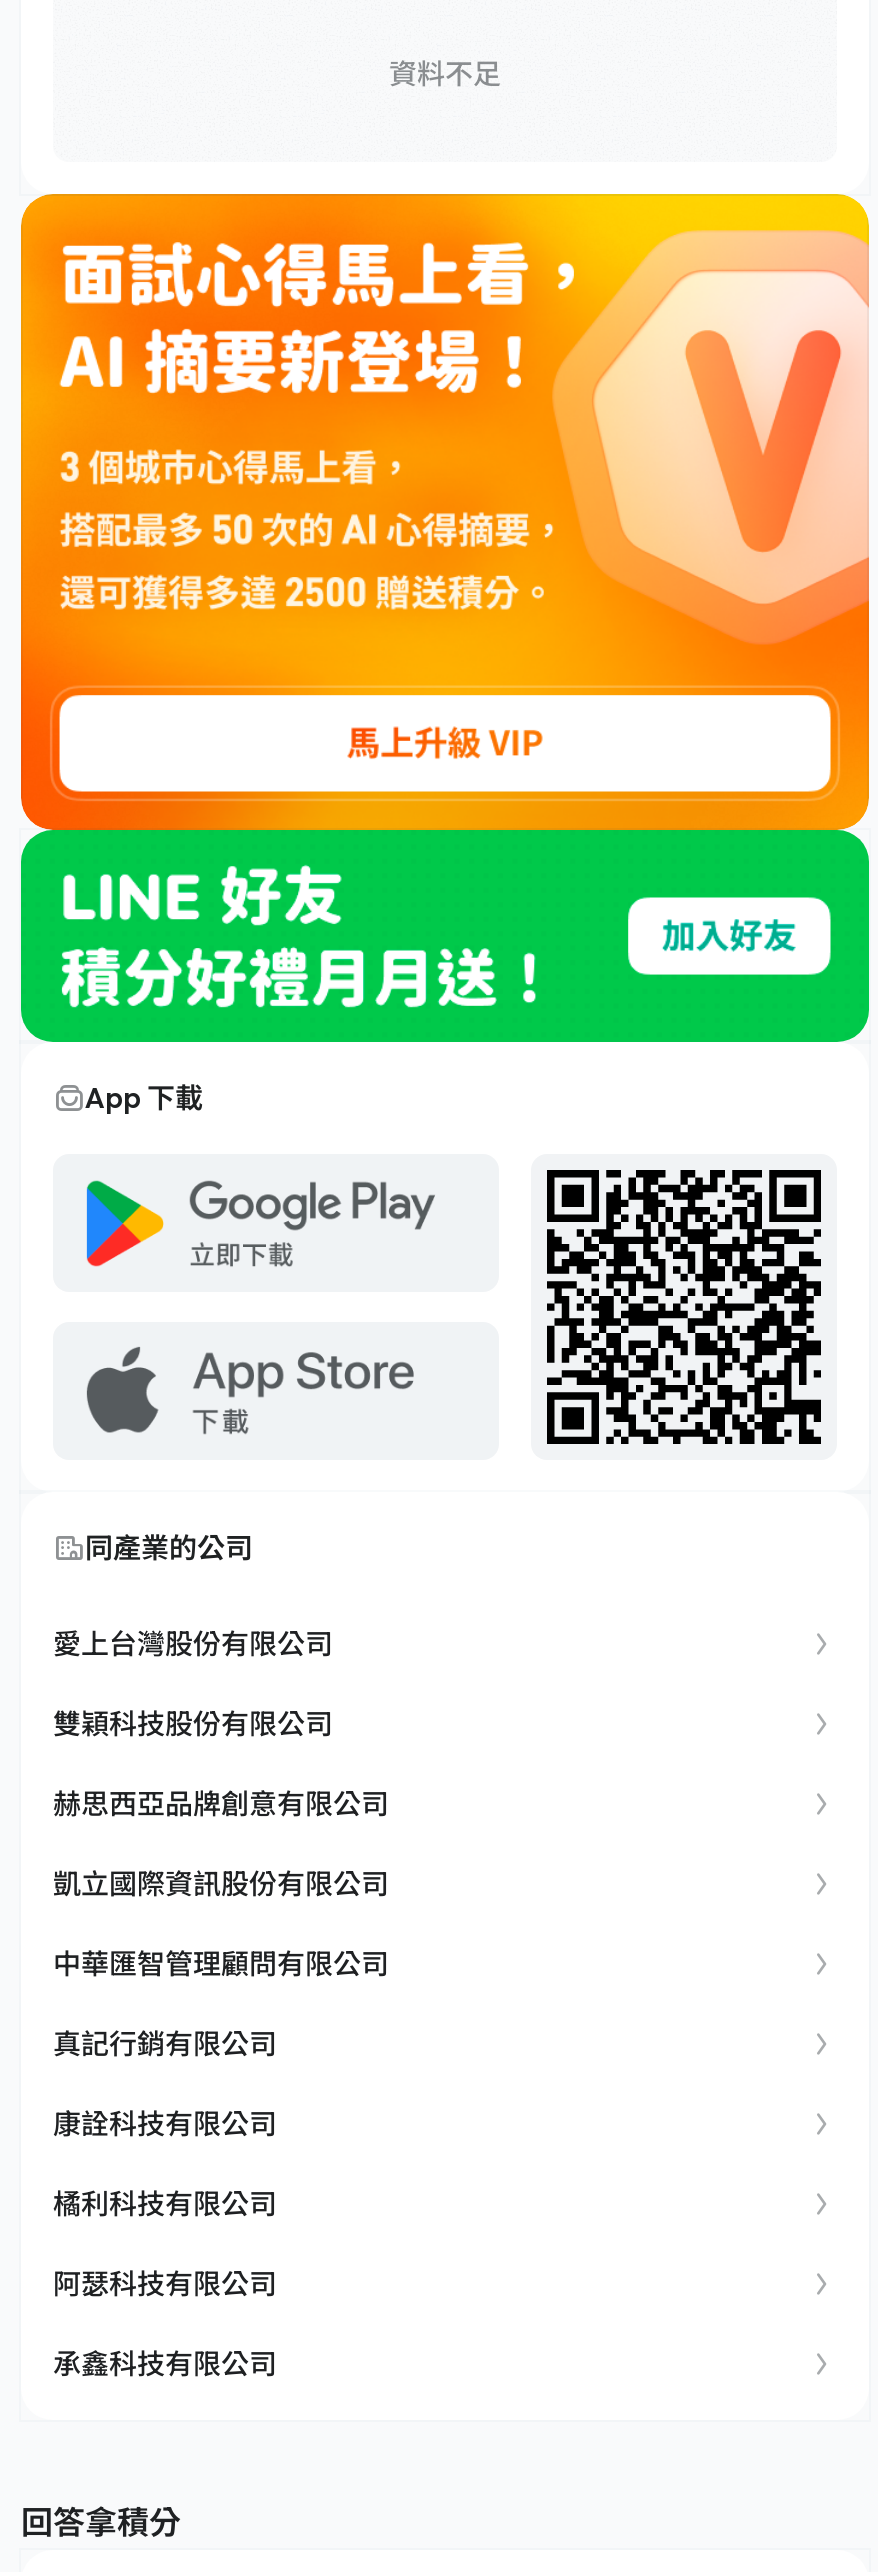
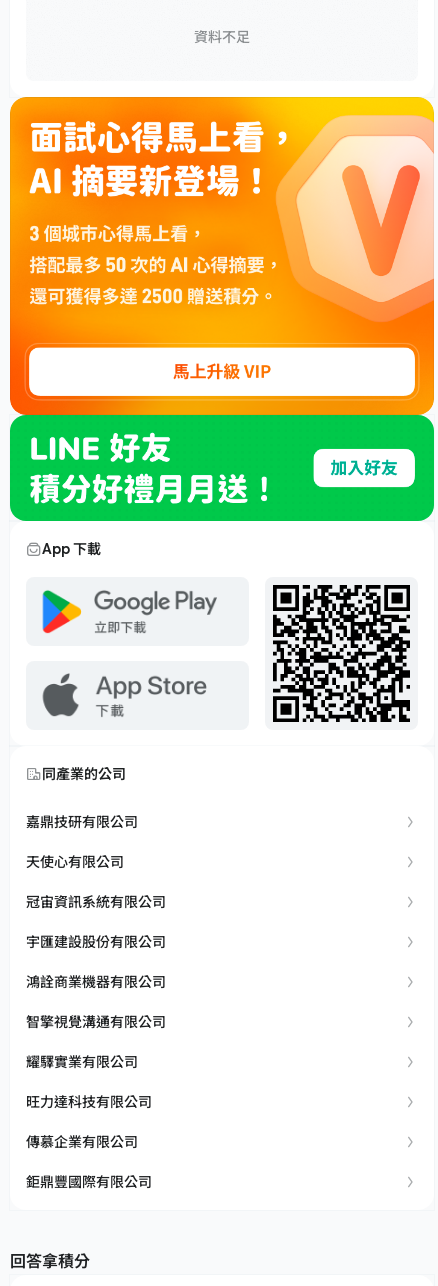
[53,1626,333,1660] 愛上台灣股份有限公司 -> [26,813,138,830] 嘉鼎技研有限公司
[53,1706,333,1740] 雙穎科技股份有限公司 -> [26,853,124,870] 天使心有限公司
[53,1786,389,1820] 赫思西亞品牌創意有限公司 -> [26,893,166,910] 冠宙資訊系統有限公司
[53,1866,389,1900] 凱立國際資訊股份有限公司 -> [26,933,166,950] 宇匯建設股份有限公司
[53,1946,389,1980] 中華匯智管理顧問有限公司 -> [26,973,166,990] 鴻詮商業機器有限公司
[53,2026,277,2060] 真記行銷有限公司 -> [26,1013,166,1030] 智擎視覺溝通有限公司
[53,2106,277,2140] 康詮科技有限公司 -> [26,1053,138,1070] 耀驛實業有限公司
[53,2186,277,2220] 橘利科技有限公司 -> [26,1093,152,1110] 旺力達科技有限公司
[53,2266,277,2300] 阿瑟科技有限公司 -> [26,1133,138,1150] 傳慕企業有限公司
[53,2346,277,2380] 承鑫科技有限公司 -> [26,1173,152,1190] 鉅鼎豐國際有限公司

